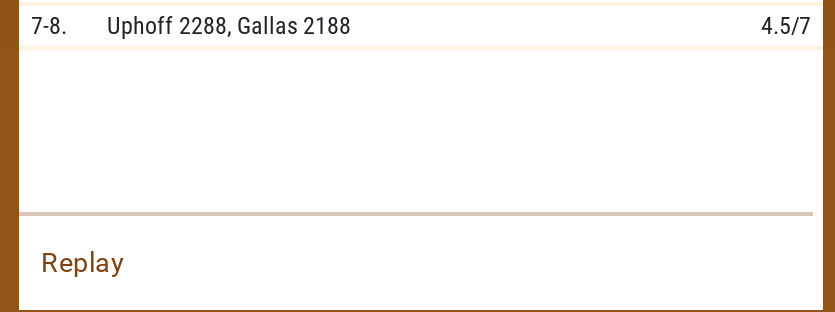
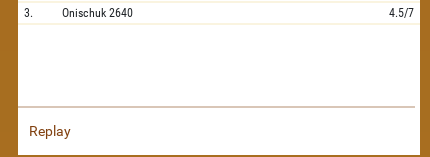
[31,12,351,40] 7-8. | Uphoff 2288, Gallas 2188 -> [24,6,133,20] 3. | Onischuk 2640

